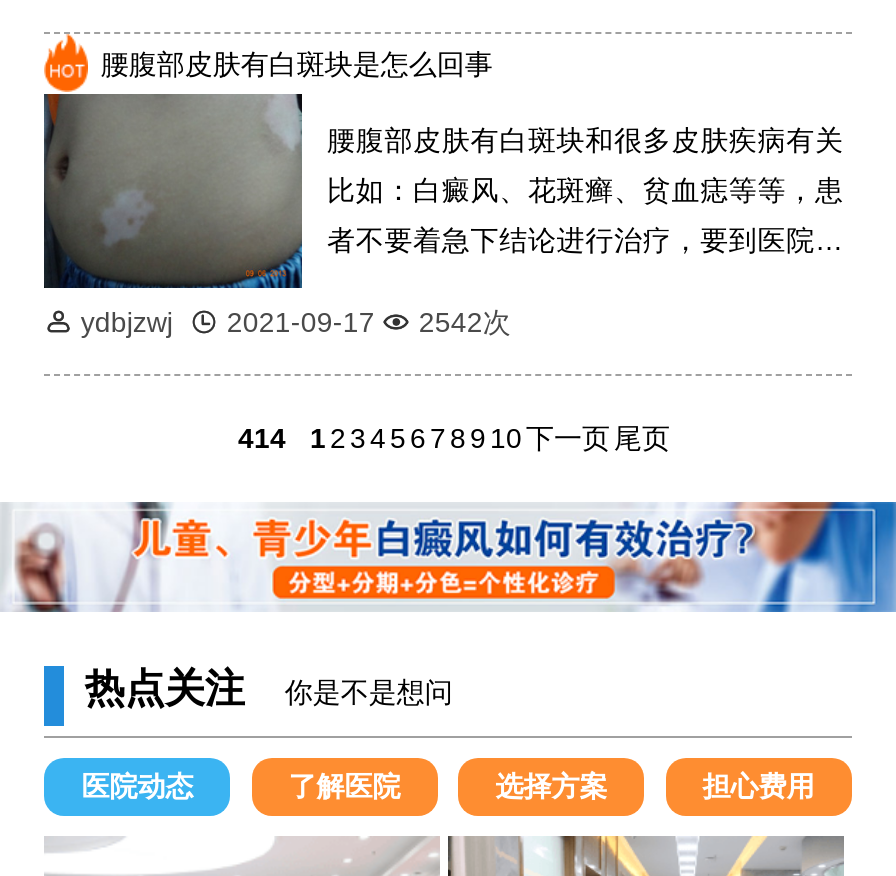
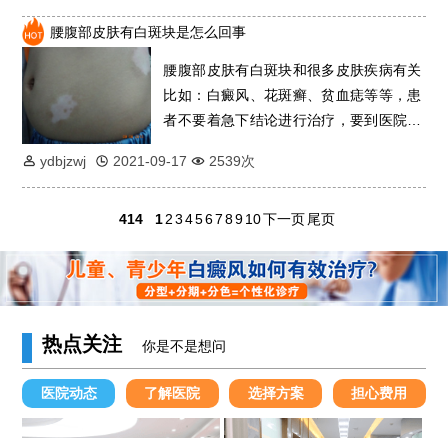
[81,306,511,338] ydbjzwj 2021-09-17 2542次 -> [40,153,255,169] ydbjzwj 2021-09-17 2539次

